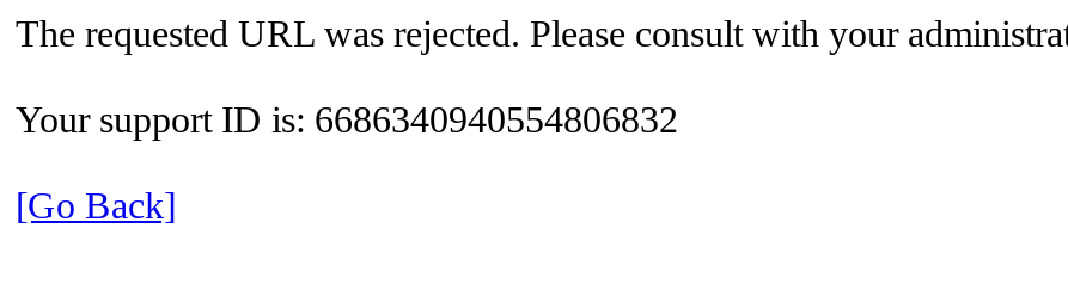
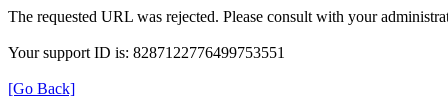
[16,99,678,140] Your support ID is: 6686340940554806832 -> [8,44,285,61] Your support ID is: 8287122776499753551

